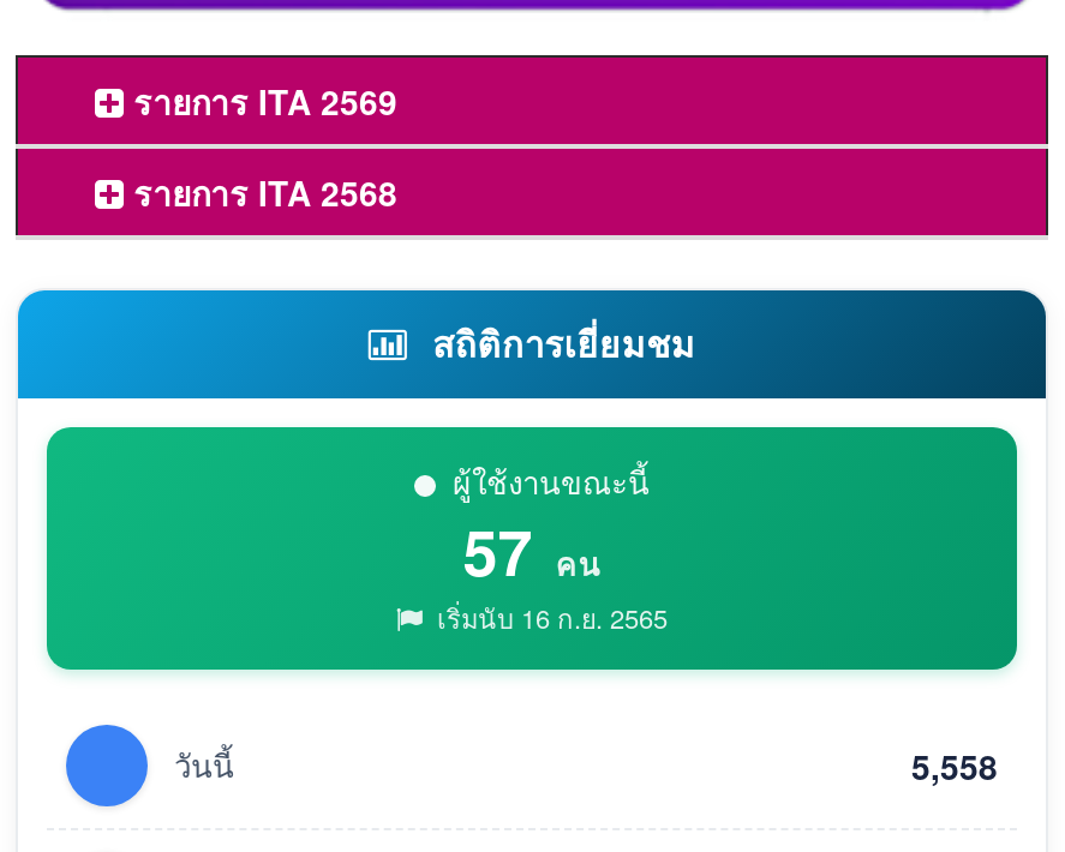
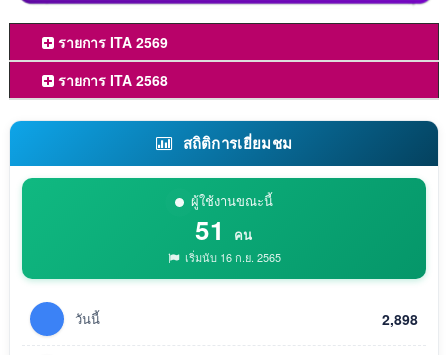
[463,506,601,594] 57 คน -> [195,211,253,248] 51 คน
[911,741,998,789] 5,558 -> [382,309,418,329] 2,898

